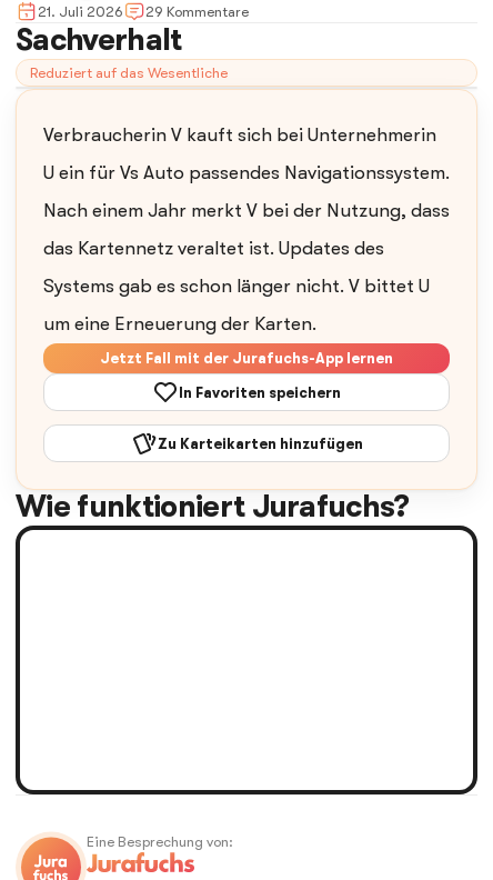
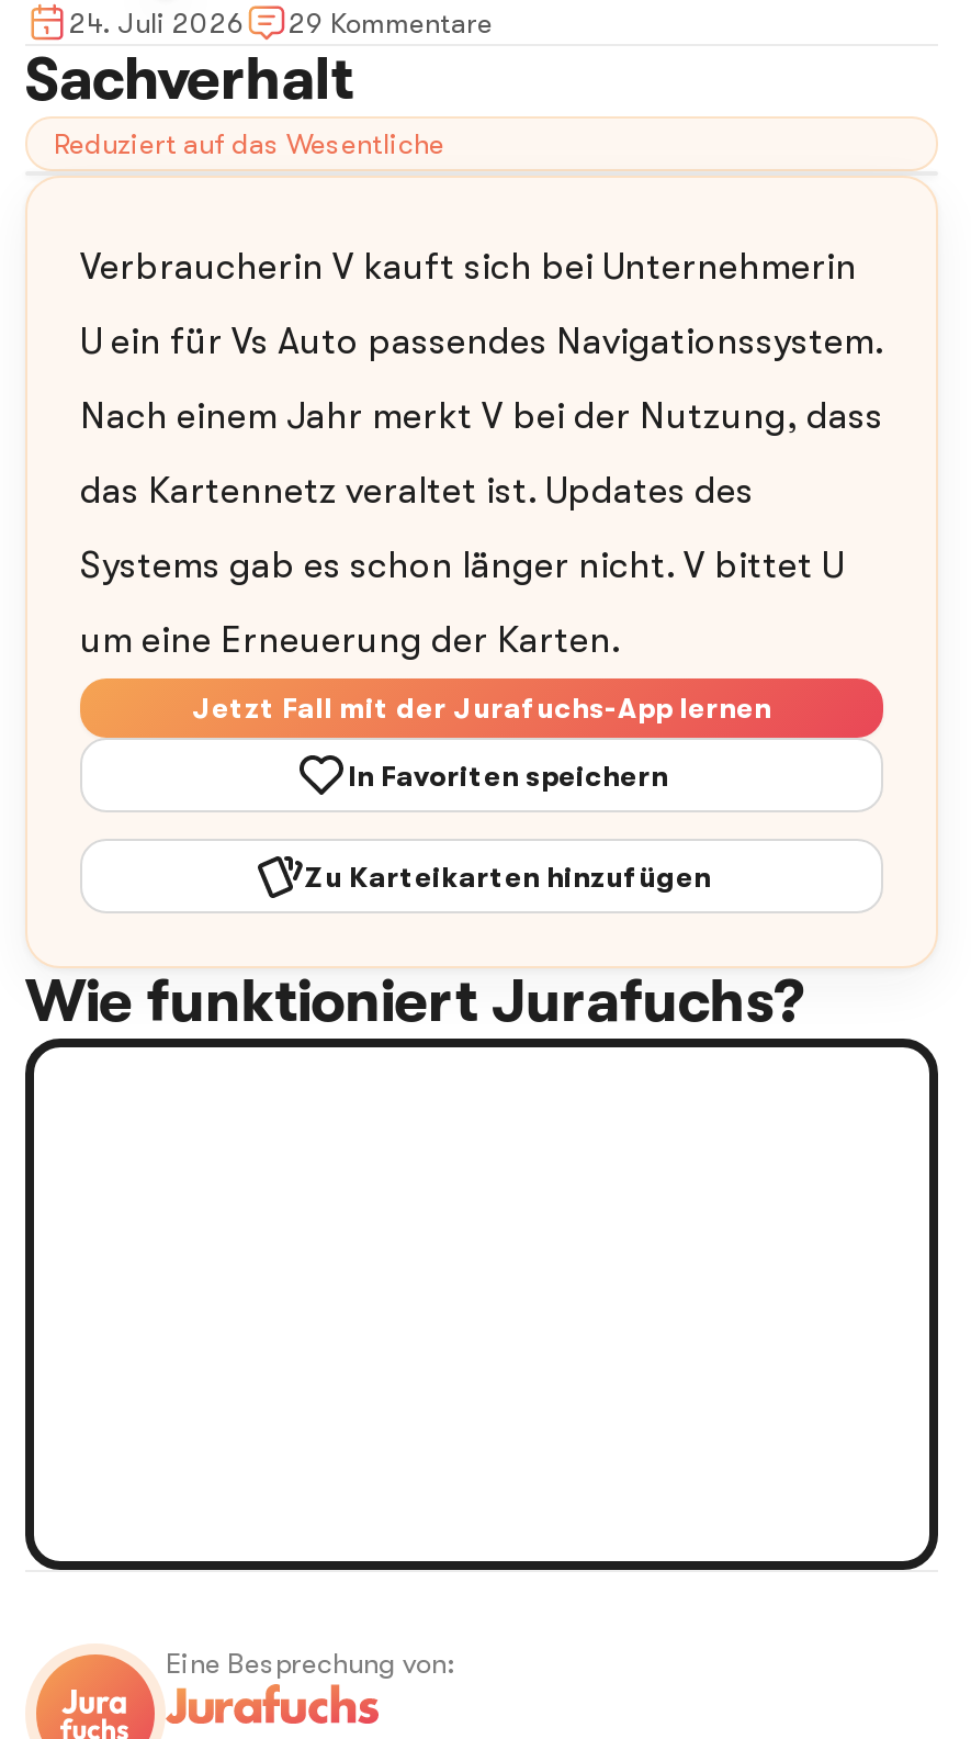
[38,3,249,19] 21. Juli 2026 29 Kommentare -> [69,5,493,38] 24. Juli 2026 29 Kommentare

